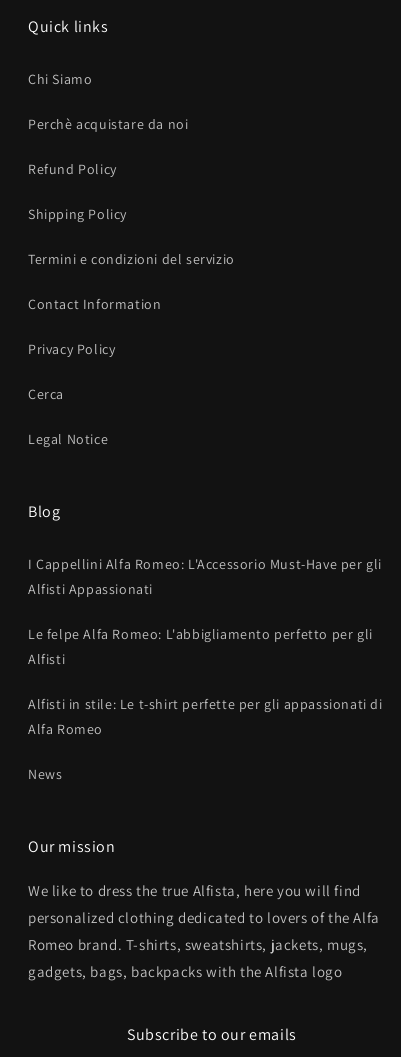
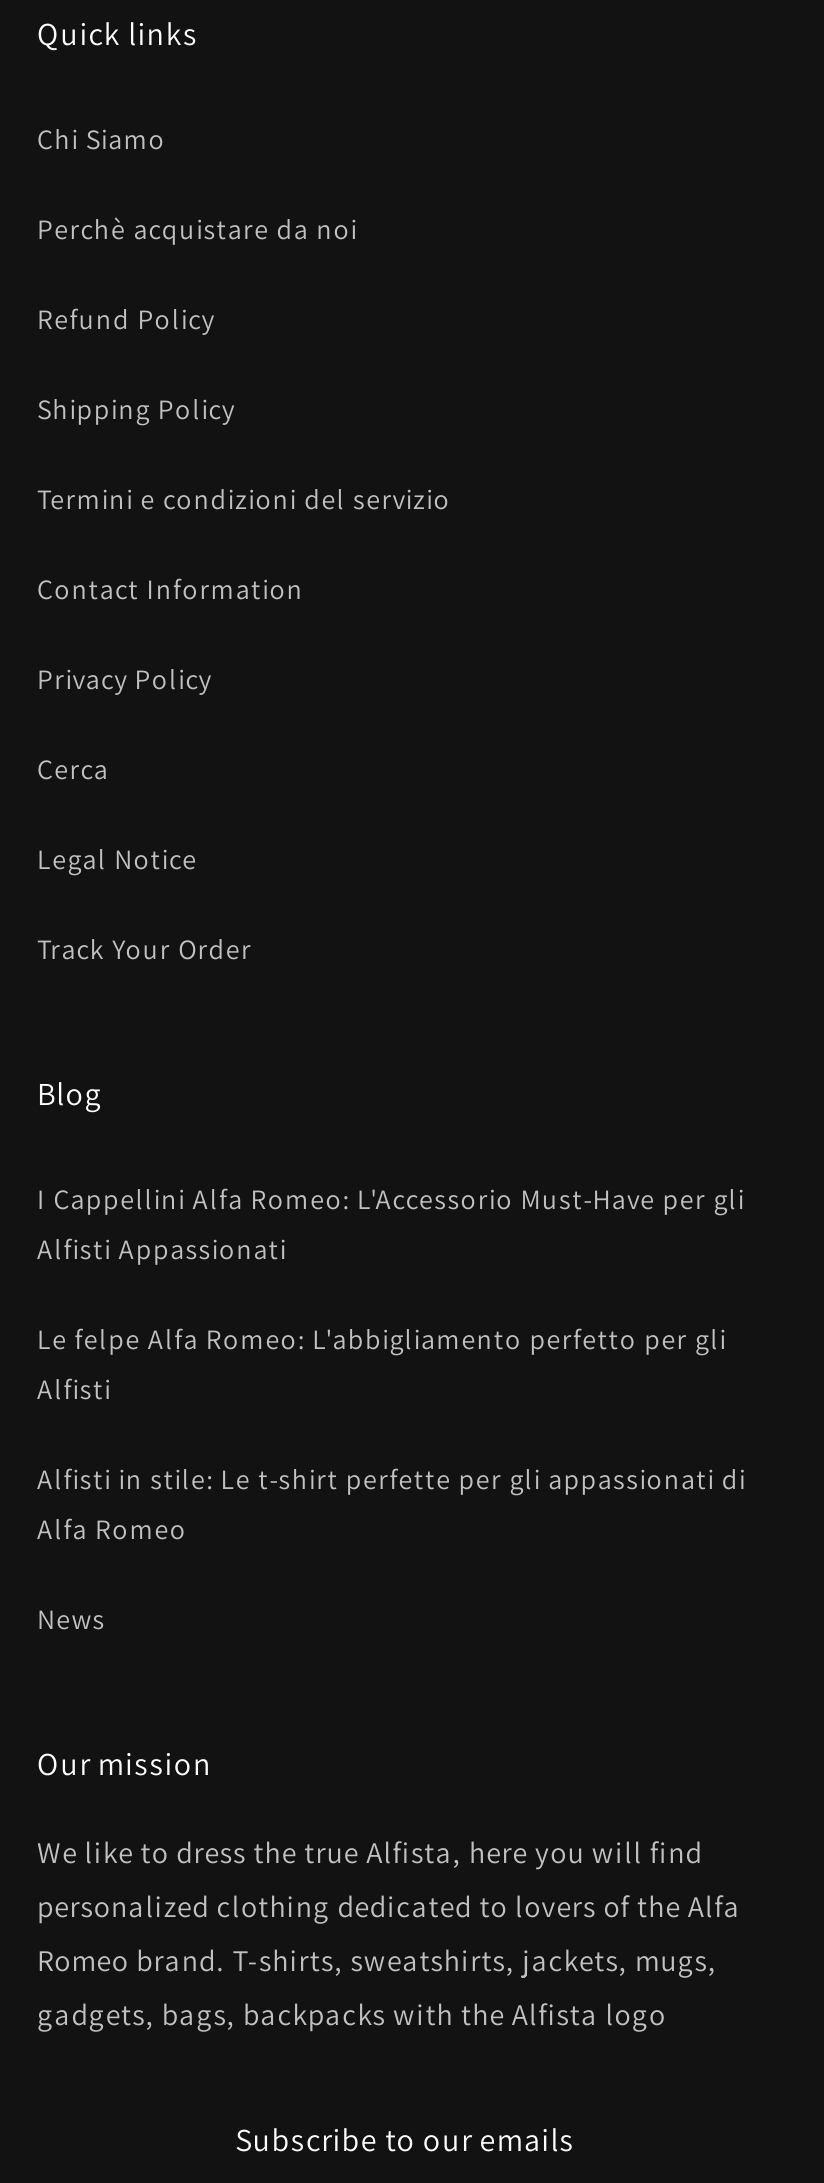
none -> [37,931,252,967] Track Your Order

